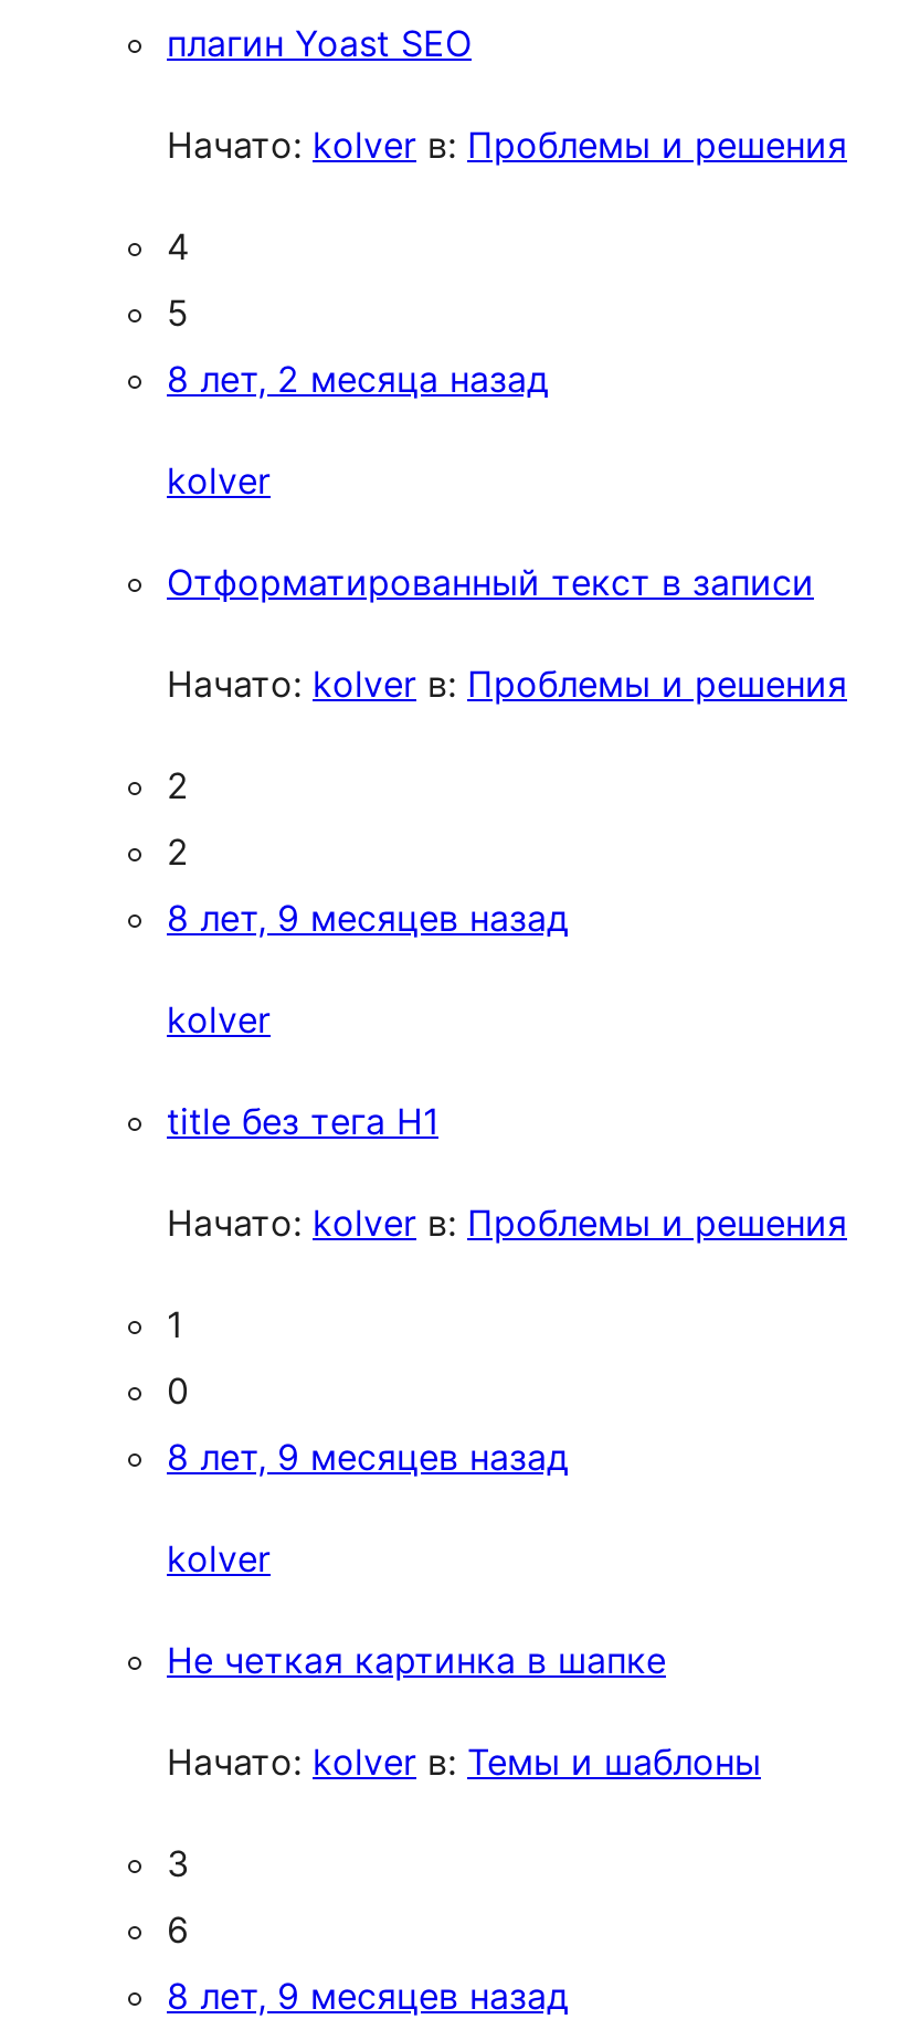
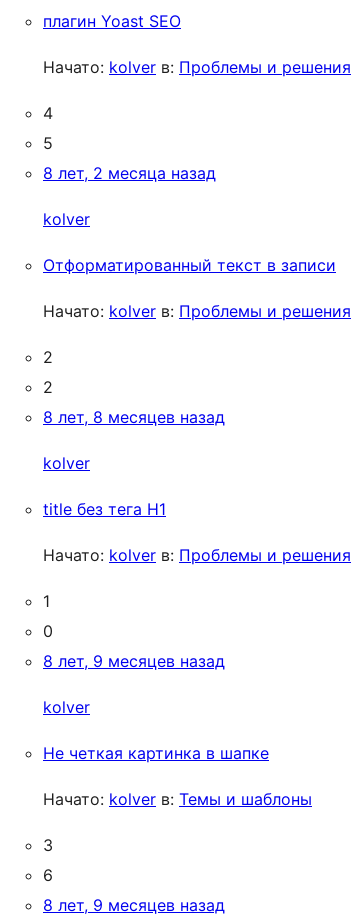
[167,896,569,940] 8 лет, 9 месяцев назад -> [43,407,225,427] 8 лет, 8 месяцев назад

